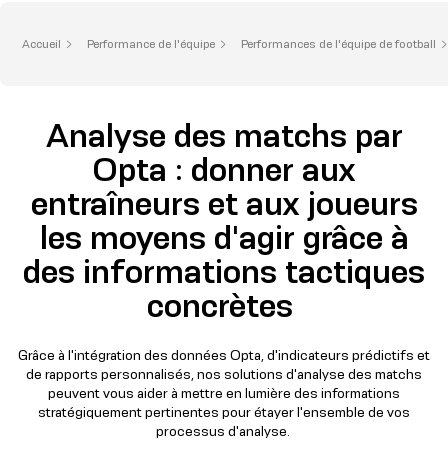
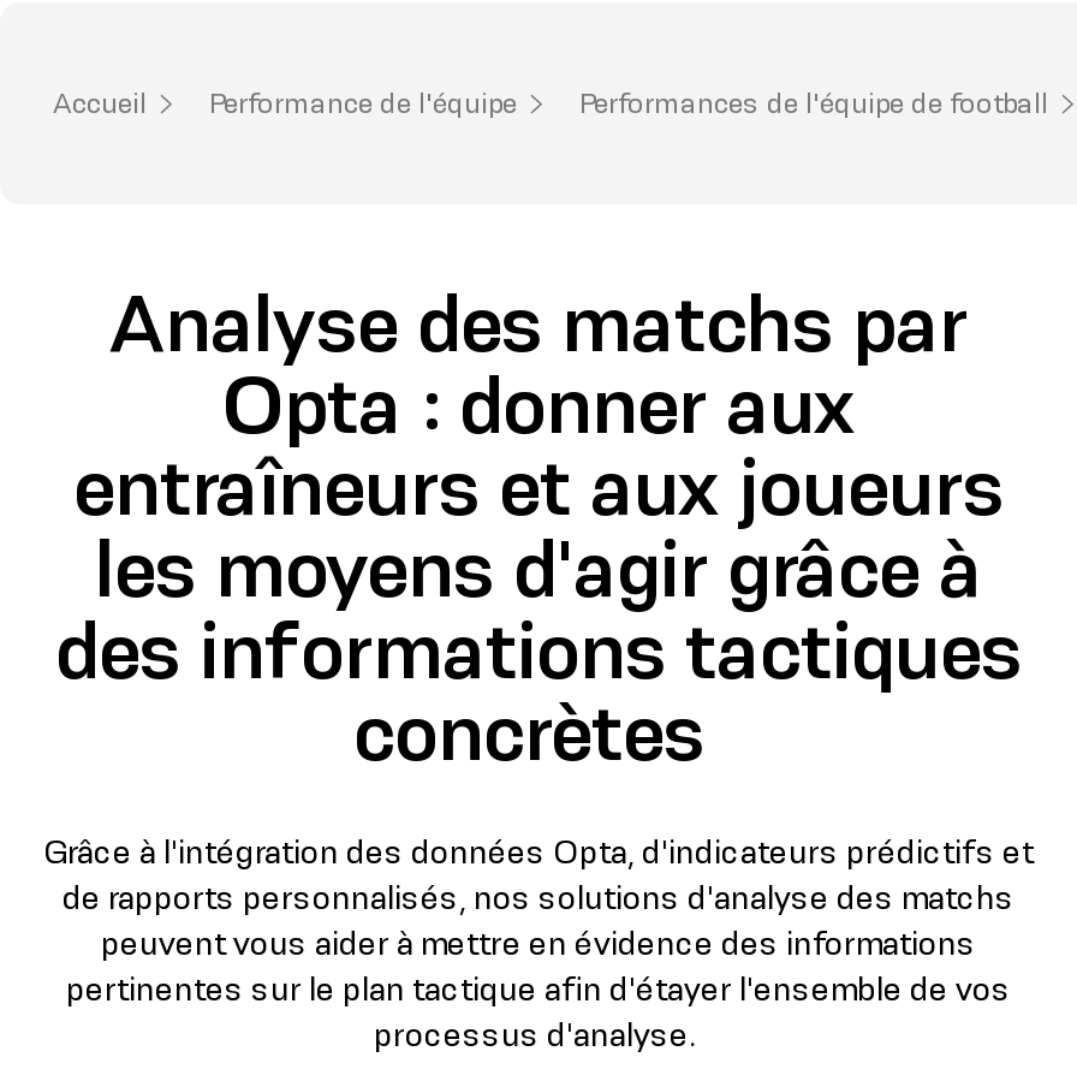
[38,384,410,419] peuvent vous aider à mettre en lumière des informations | stratégiquement pertinentes pour étayer l'ensemble de vos -> [66,923,1011,1008] peuvent vous aider à mettre en évidence des informations | pertinentes sur le plan tactique afin d'étayer l'ensemble de vos

